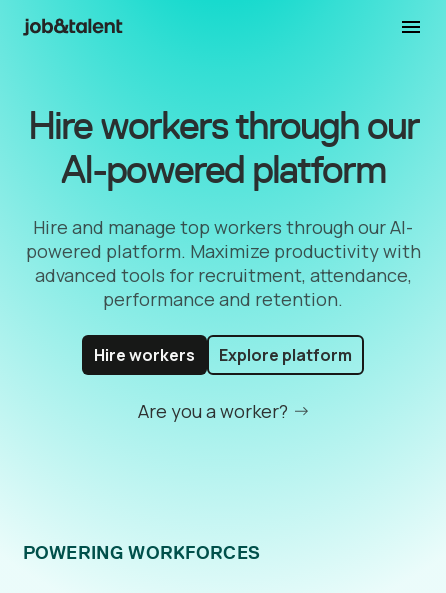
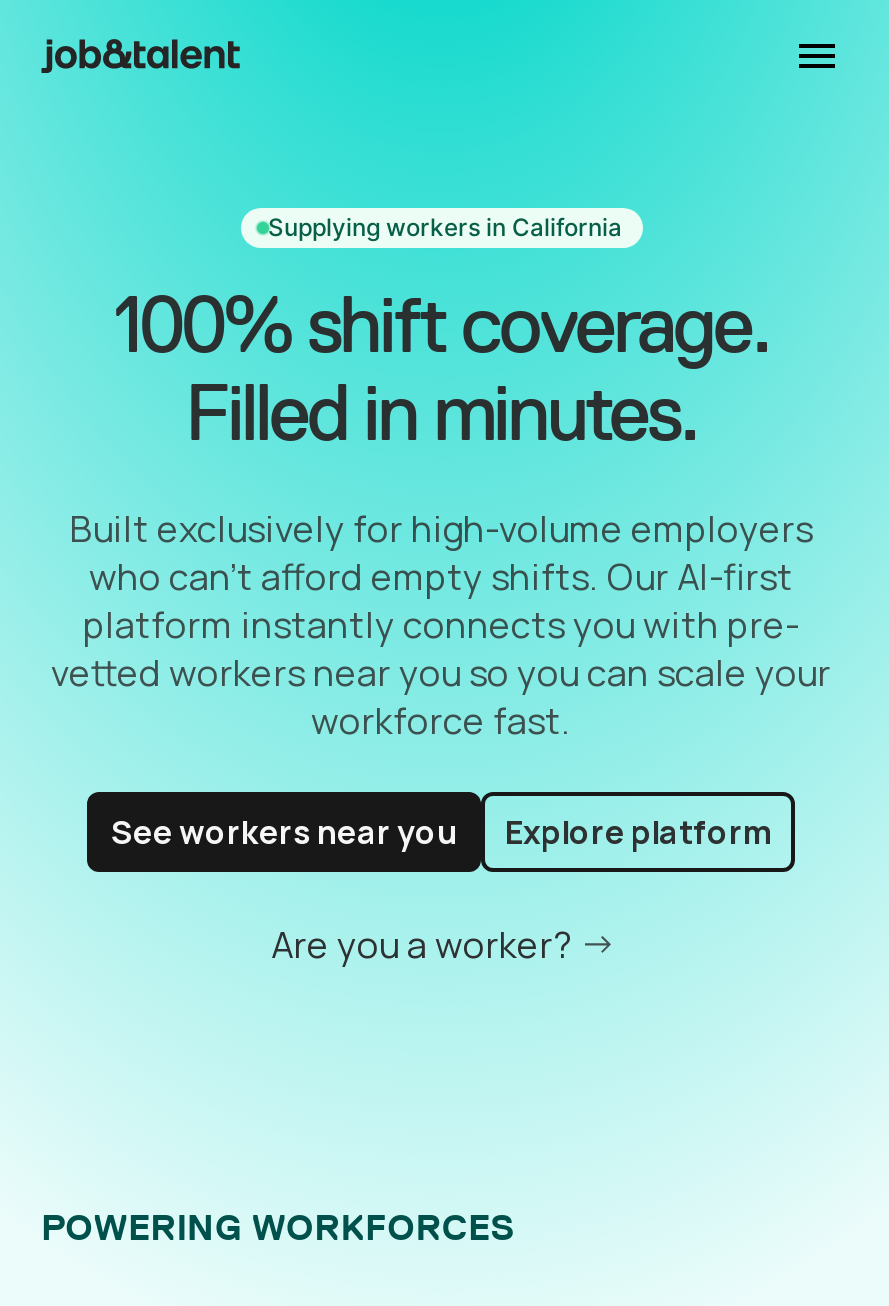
[27,101,418,193] Hire workers through our | AI-powered platform -> [113,212,769,460] Supplying workers in California | 100% shift coverage. | Filled in minutes.
[25,215,420,311] Hire and manage top workers through our AI- | powered platform. Maximize productivity with | advanced tools for recruitment, attendance, | performance and retention. -> [51,504,831,744] Built exclusively for high-volume employers | who can’t afford empty shifts. Our AI-first | platform instantly connects you with pre- | vetted workers near you so you can scale your | workforce fast.
[94,344,195,366] Hire workers -> [111,810,457,854] See workers near you

